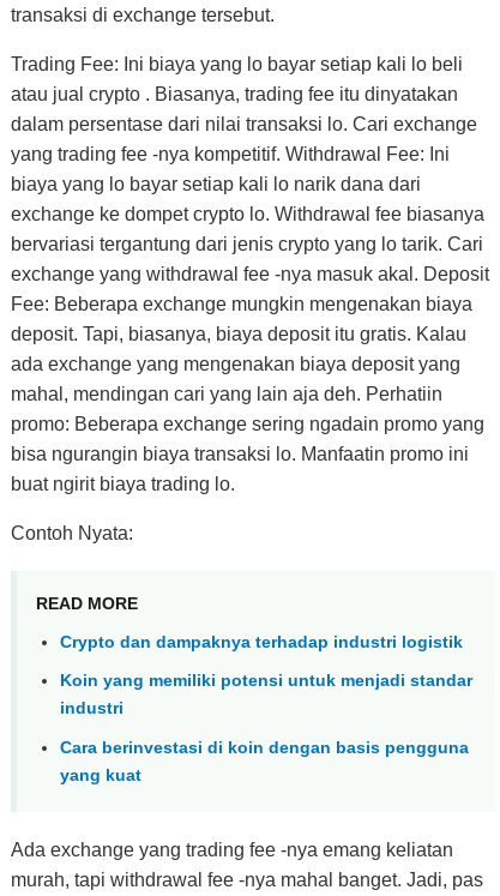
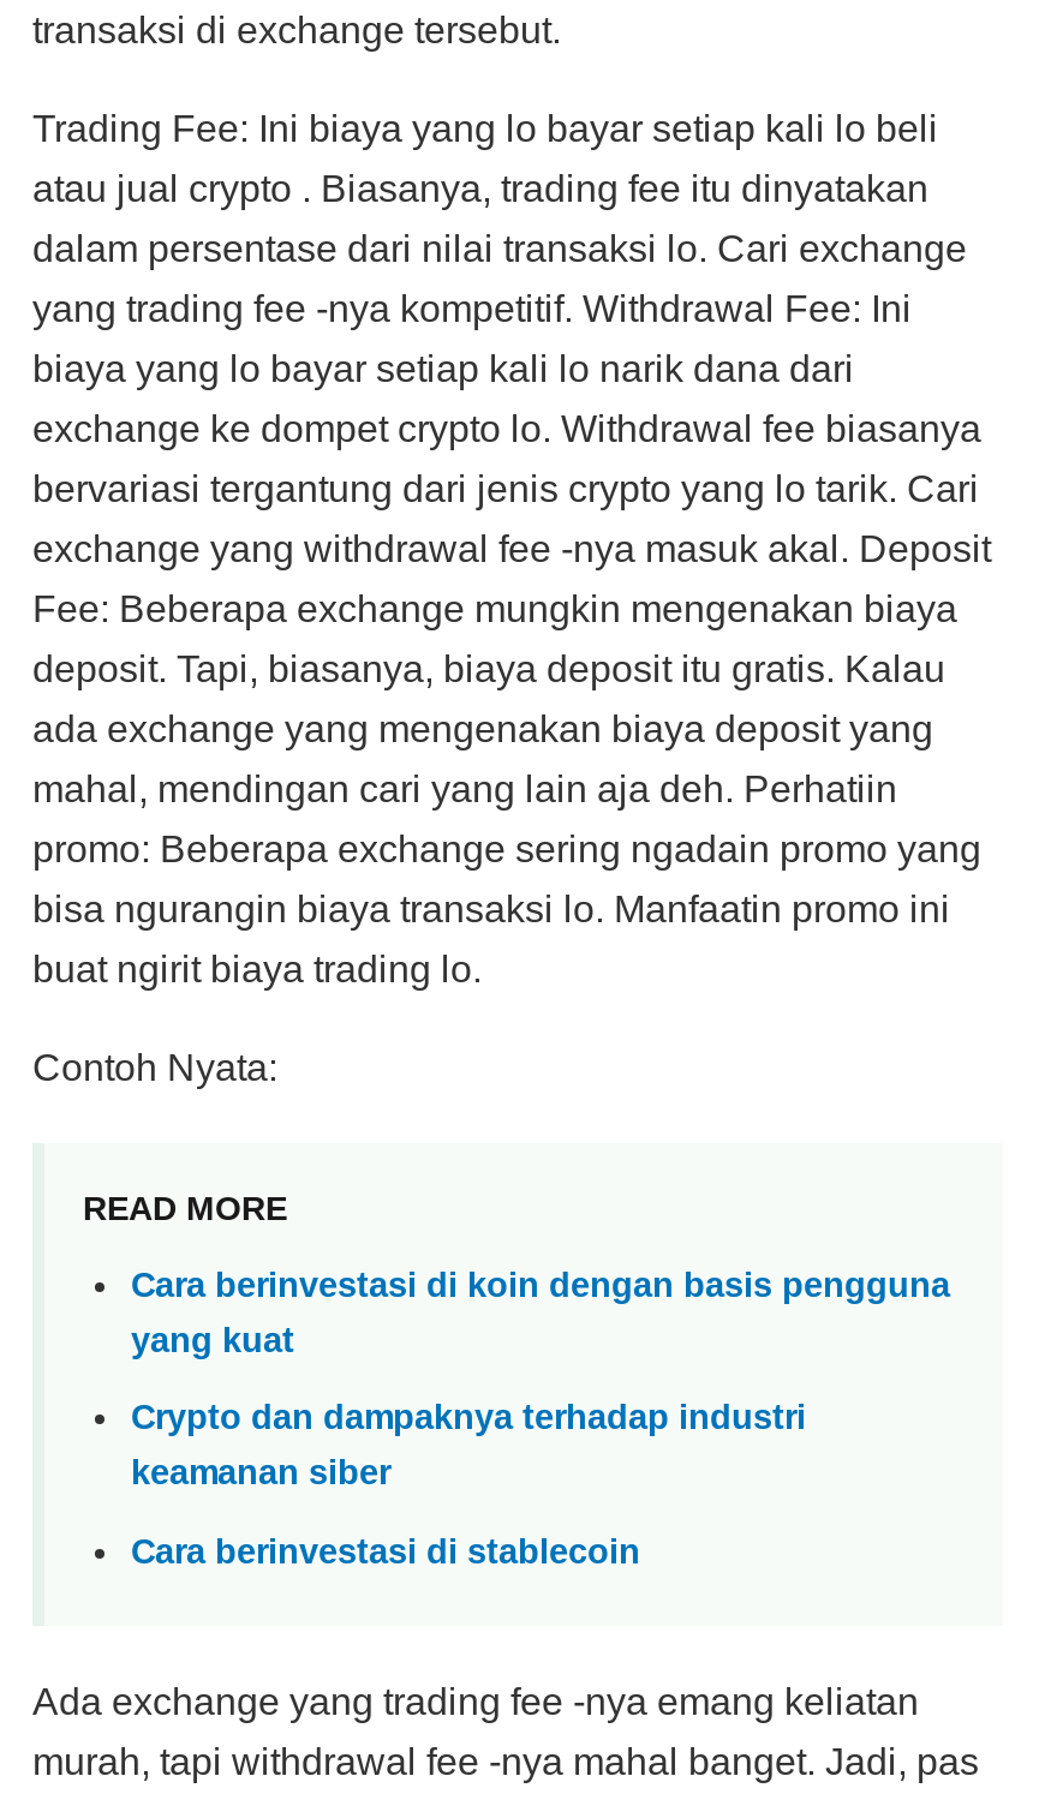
[60,632,472,718] Crypto dan dampaknya terhadap industri logistik | Koin yang memiliki potensi untuk menjadi standar | industri -> none
moved [60,738,469,784] -> [131,1265,950,1359]: Cara berinvestasi di koin dengan basis pengguna | yang kuat
none -> [131,1399,806,1571] Crypto dan dampaknya terhadap industri | keamanan siber | Cara berinvestasi di stablecoin

